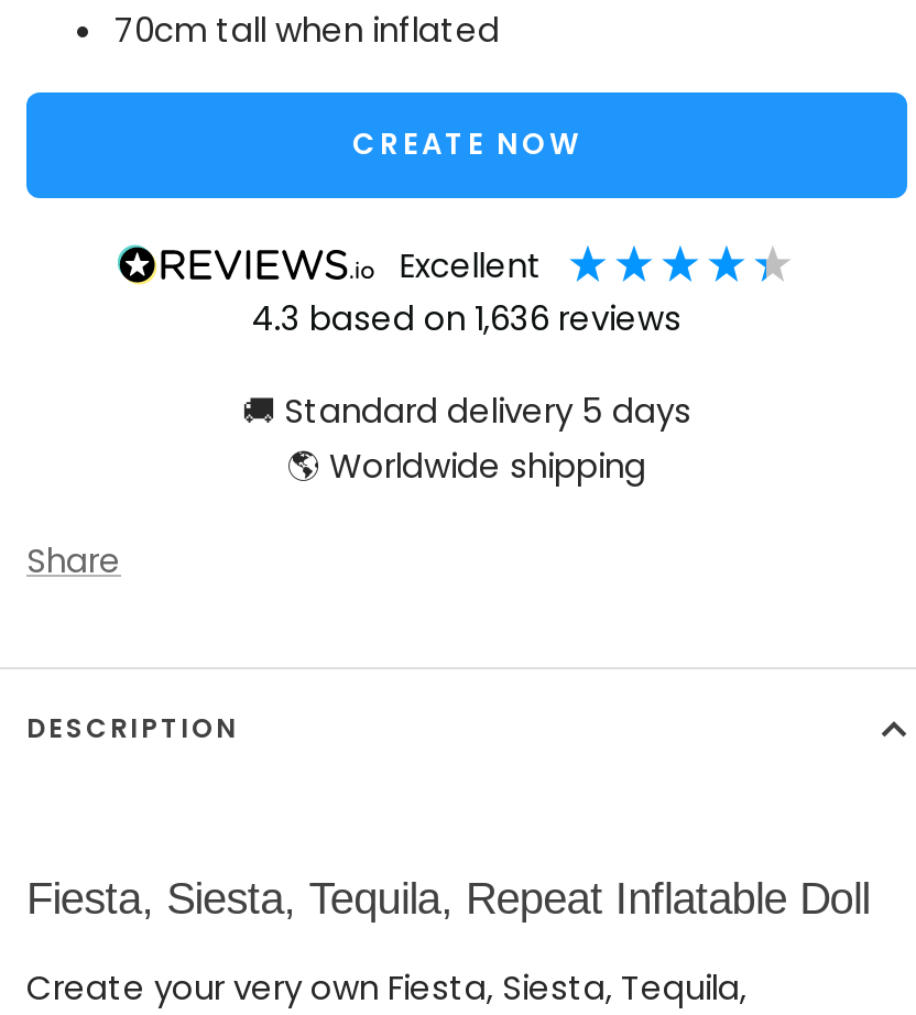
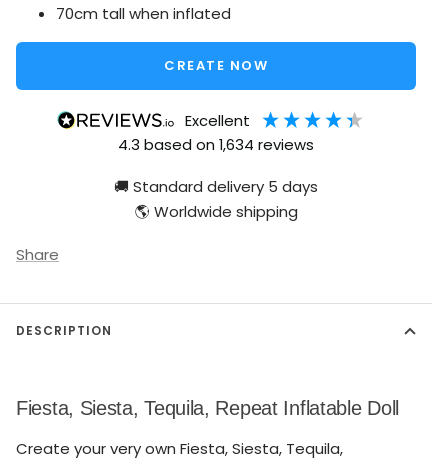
[252,295,681,341] 4.3 based on 1,636 reviews -> [118,134,314,155] 4.3 based on 1,634 reviews

